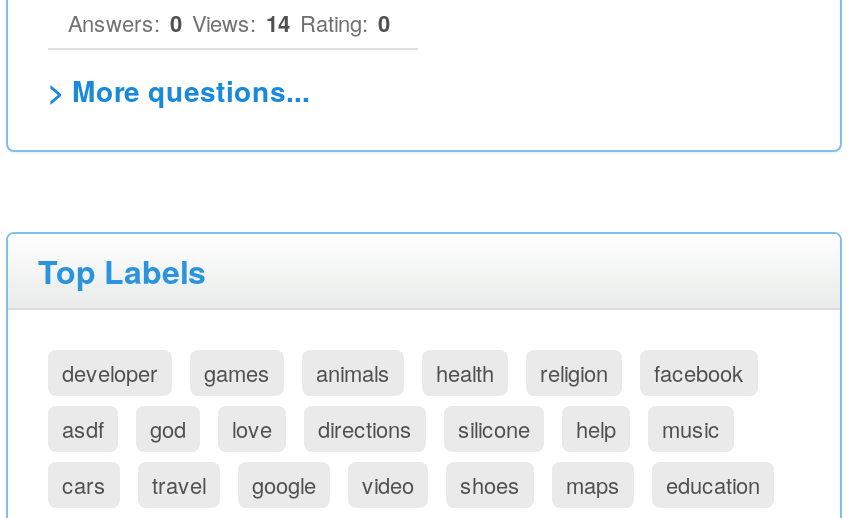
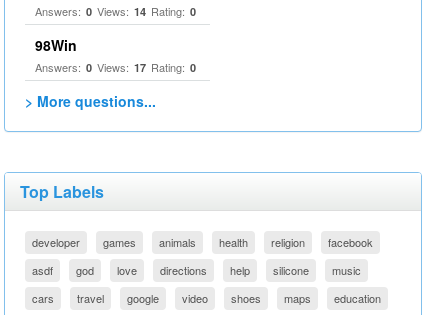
none -> [35,35,196,75] 98Win | Answers: 0 Views: 17 Rating: 0
moved [458,412,530,444] -> [273,262,309,278]: silicone

